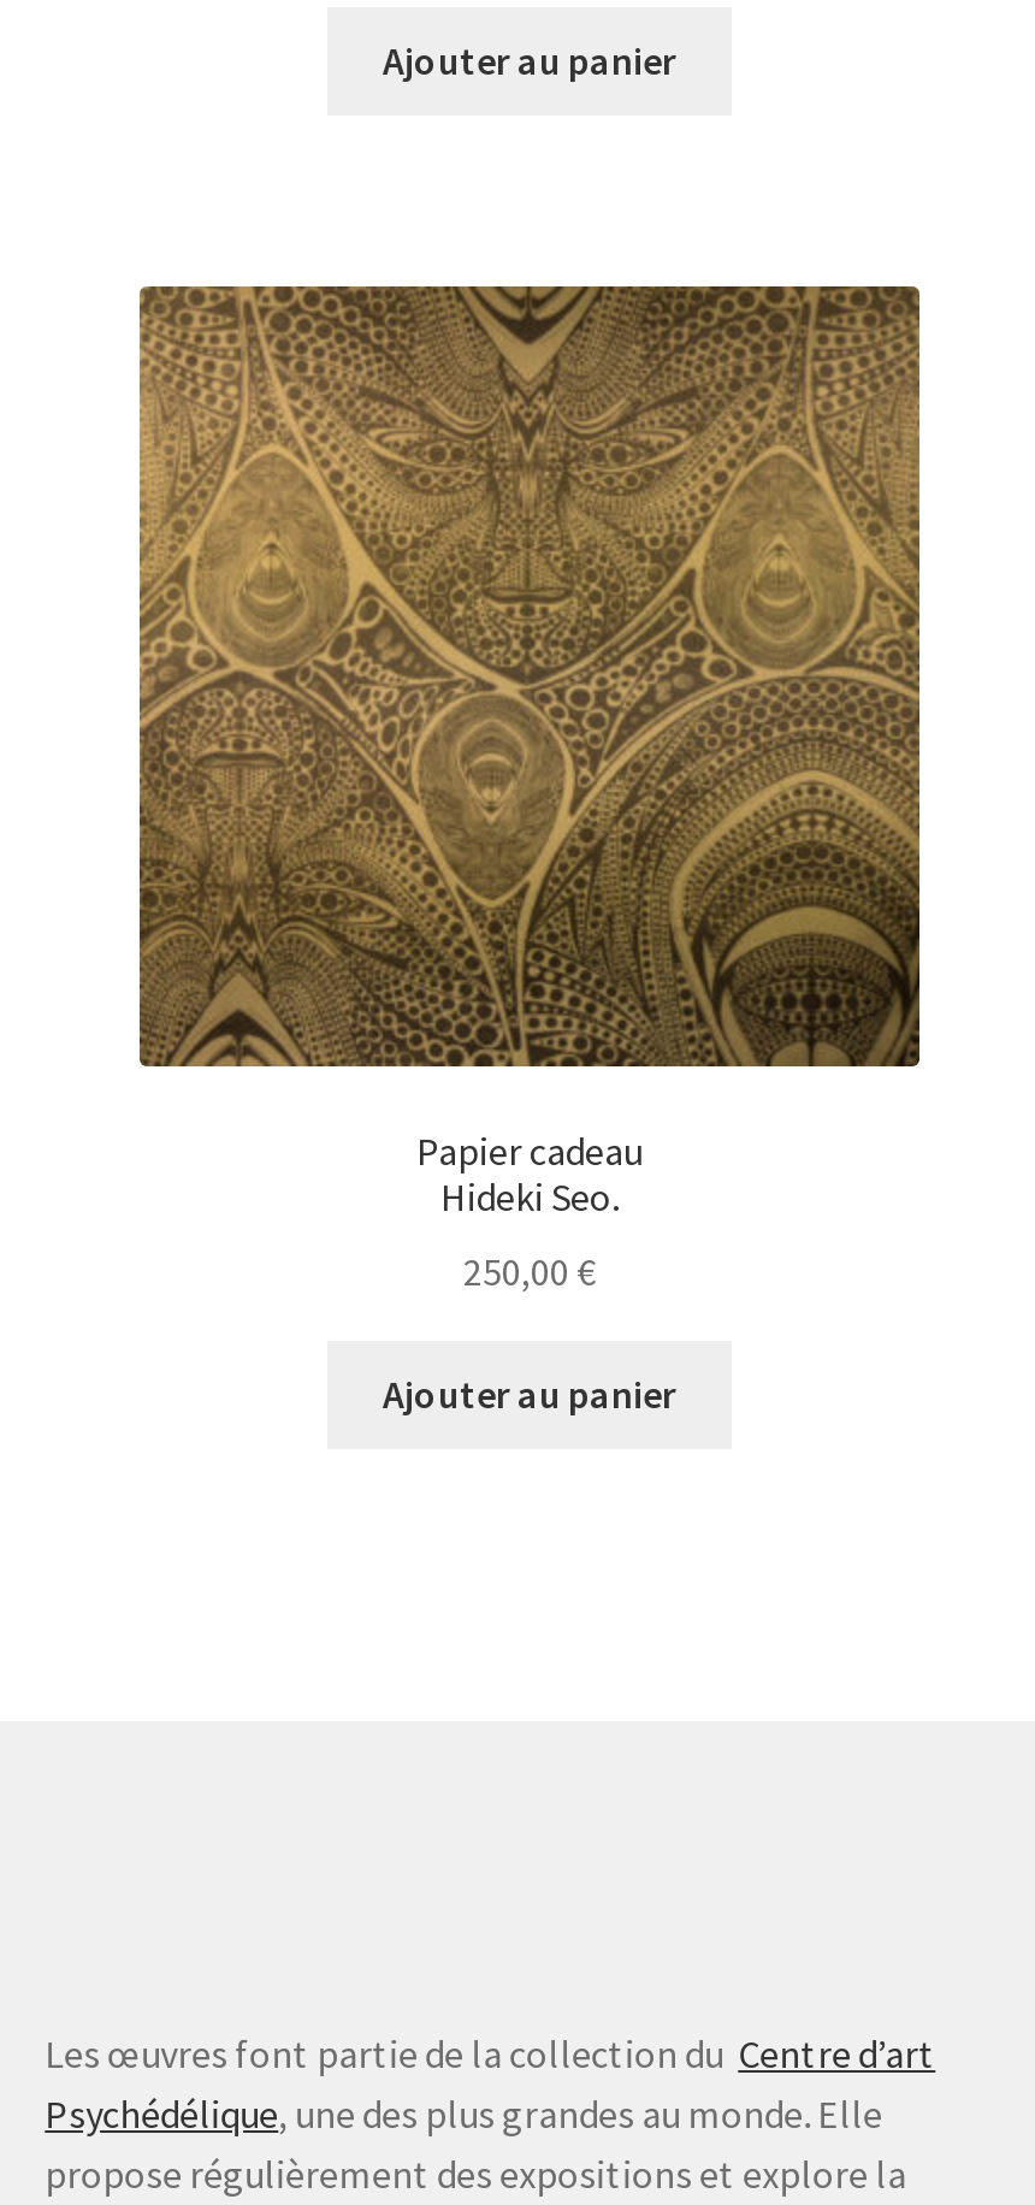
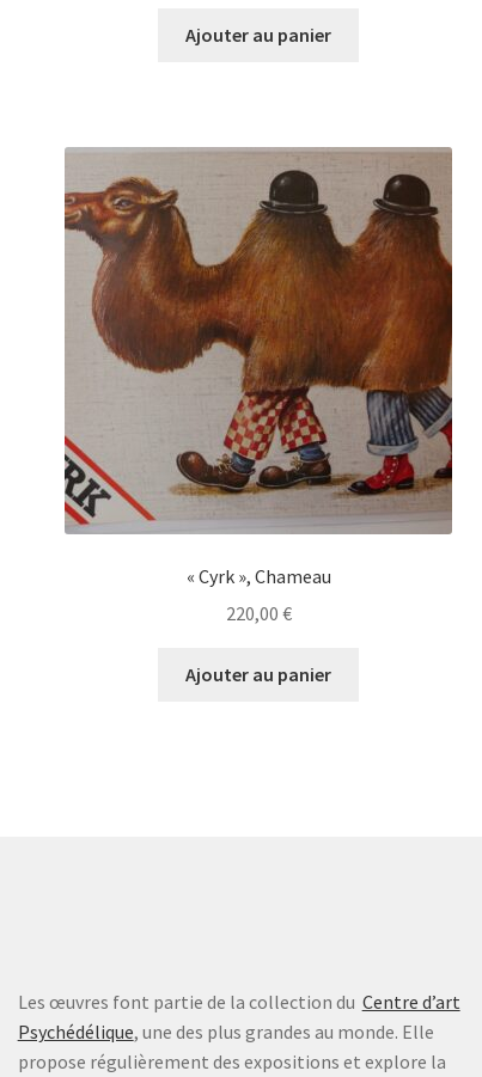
[140,286,922,1221] [image] | Papier cadeau | Hideki Seo. -> [65,148,452,588] [image] | « Cyrk », Chameau
[463,1246,596,1295] 250,00 € -> [225,601,291,625] 220,00 €

